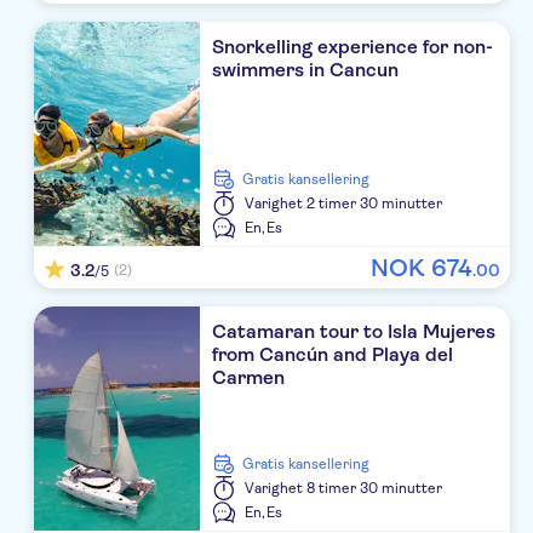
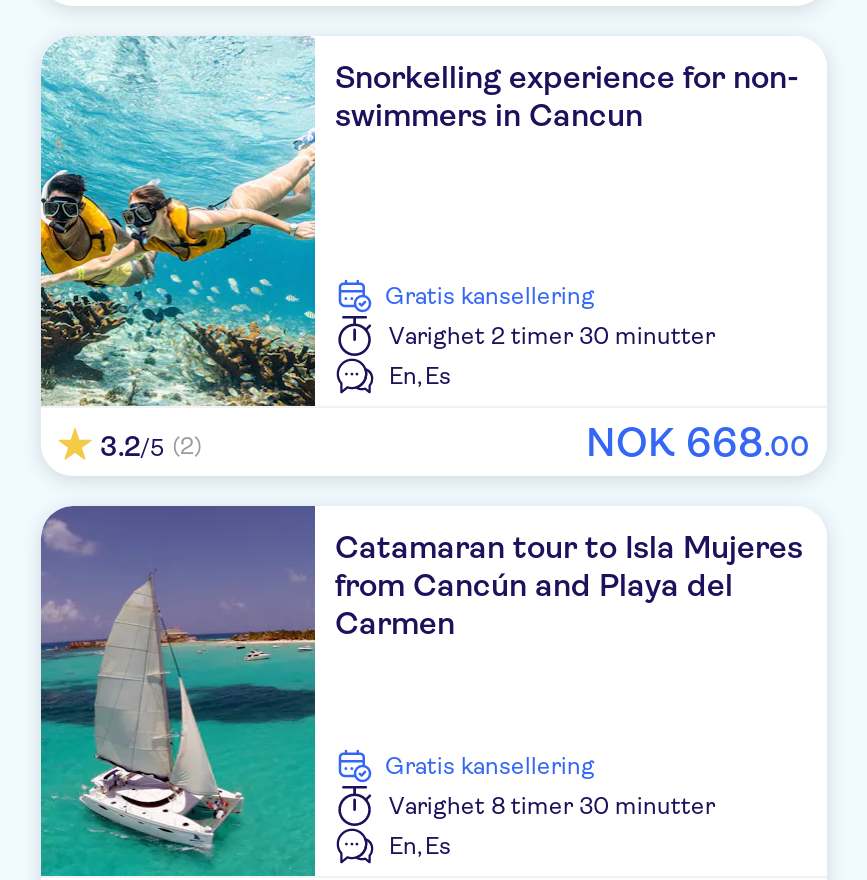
[370,254,500,282] NOK 674.00 -> [586,420,810,466] NOK 668.00

